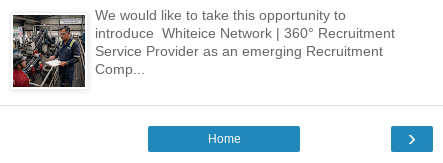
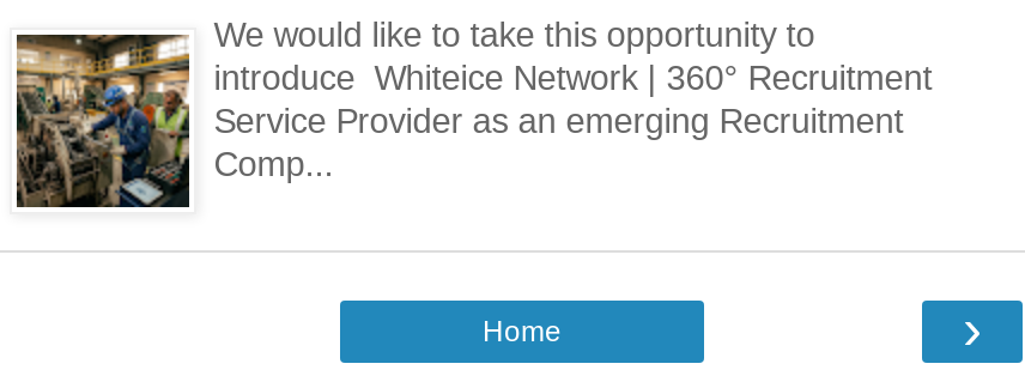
[12,15,86,88] [image] -> [14,35,192,207] [image]

